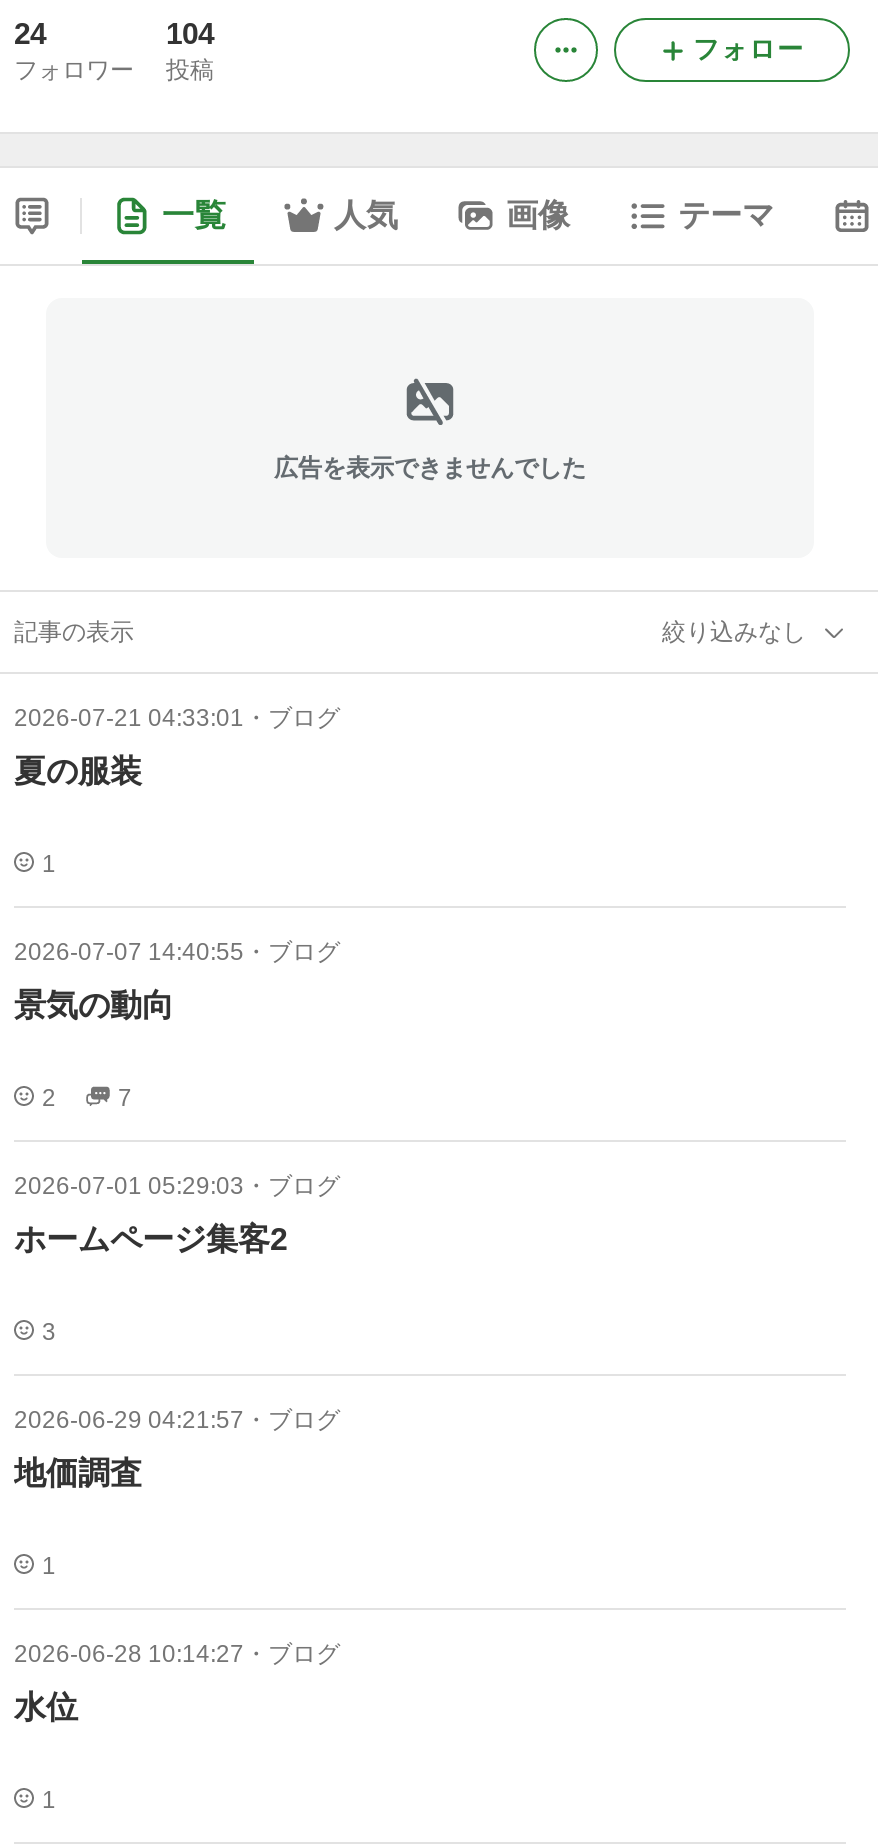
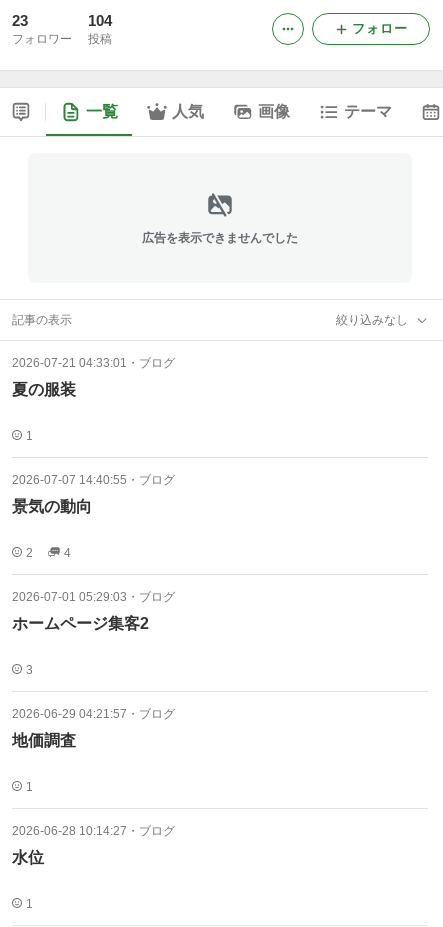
[14,16,46,50] 24 -> [12,12,28,29] 23
[118,1084,132,1112] 7 -> [64,546,71,560] 4

